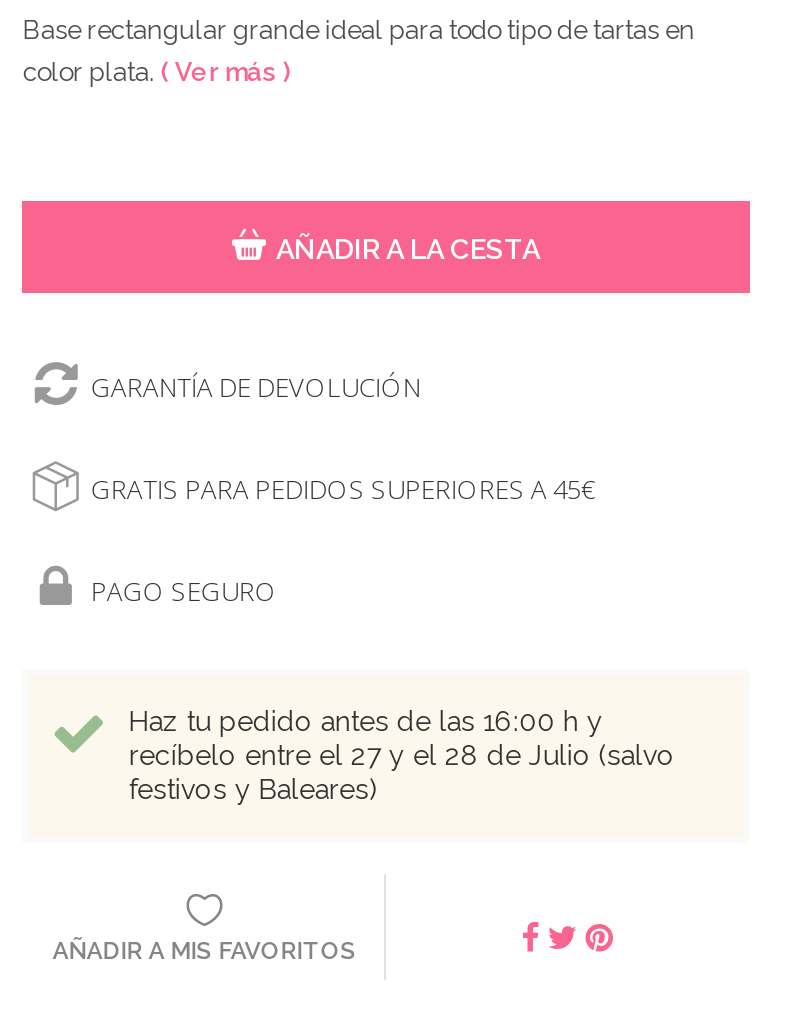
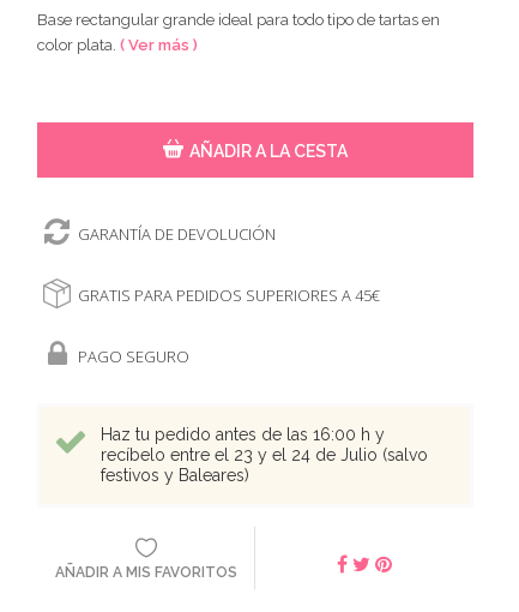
[129,739,675,771] recíbelo entre el 27 y el 28 de Julio (salvo -> [101,445,428,464] recíbelo entre el 23 y el 24 de Julio (salvo

